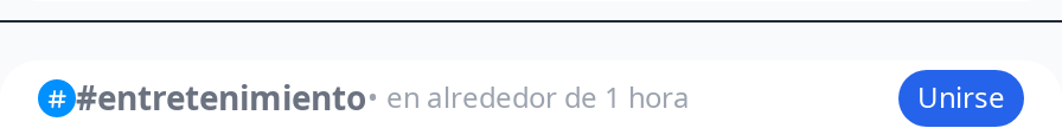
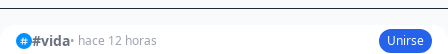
[76,75,690,120] #entretenimiento • en alrededor de 1 hora -> [32,31,157,50] #vida • hace 12 horas

